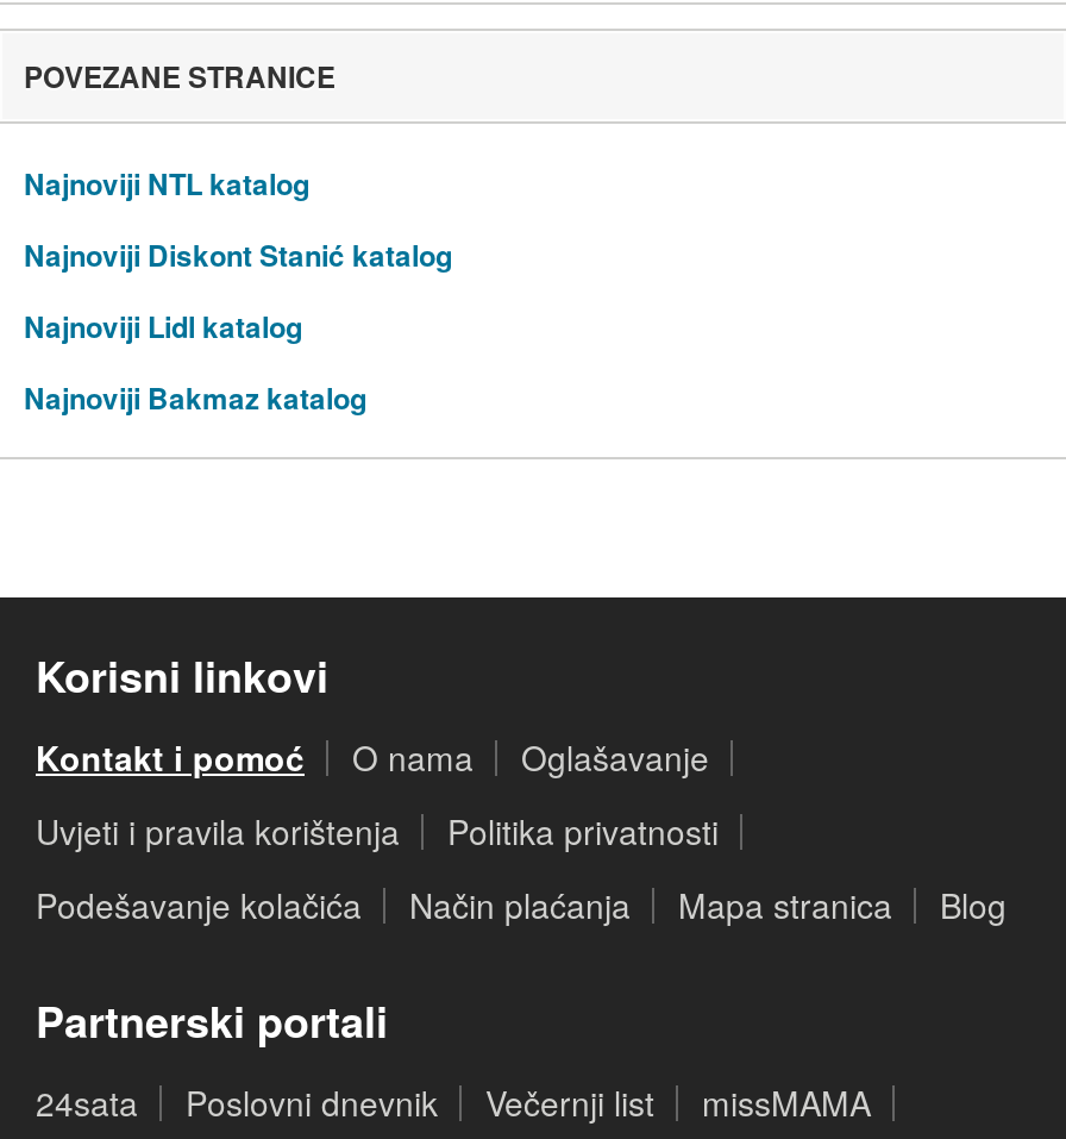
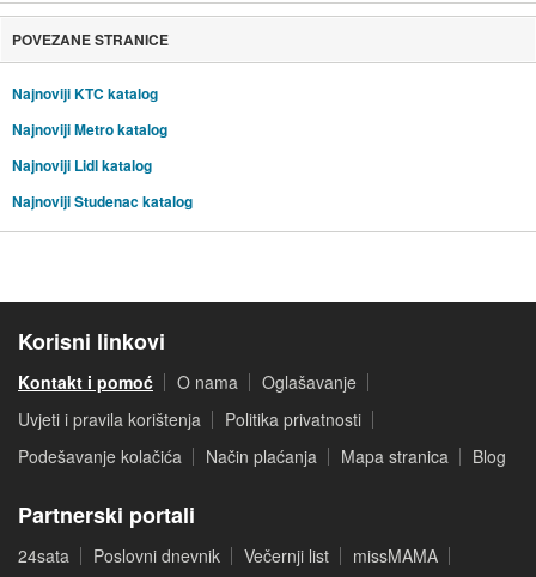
[24,162,309,205] Najnoviji NTL katalog -> [12,83,158,104] Najnoviji KTC katalog
[24,234,452,277] Najnoviji Diskont Stanić katalog -> [12,119,167,140] Najnoviji Metro katalog
[24,377,366,419] Najnoviji Bakmaz katalog -> [12,191,193,212] Najnoviji Studenac katalog

